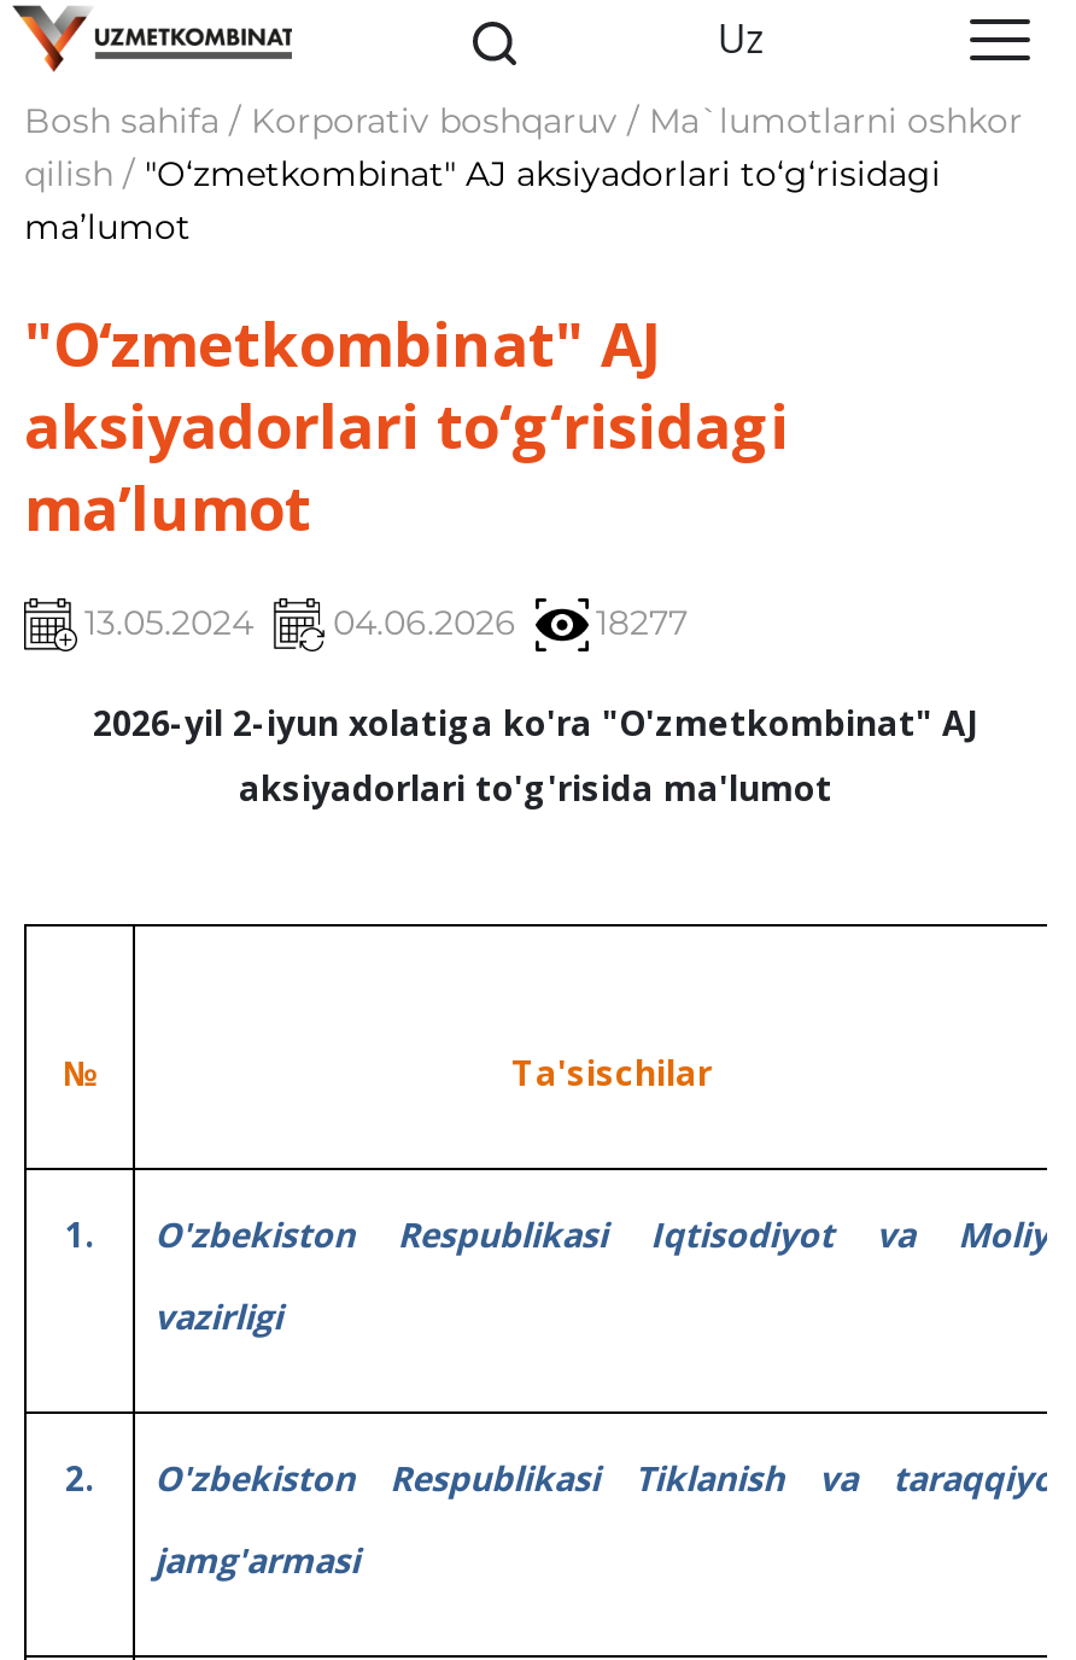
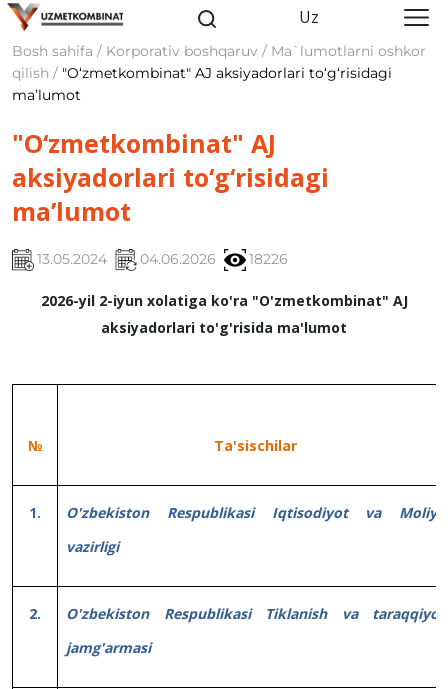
[84,601,688,644] 13.05.2024 04.06.2026 18277 -> [37,250,288,268] 13.05.2024 04.06.2026 18226

